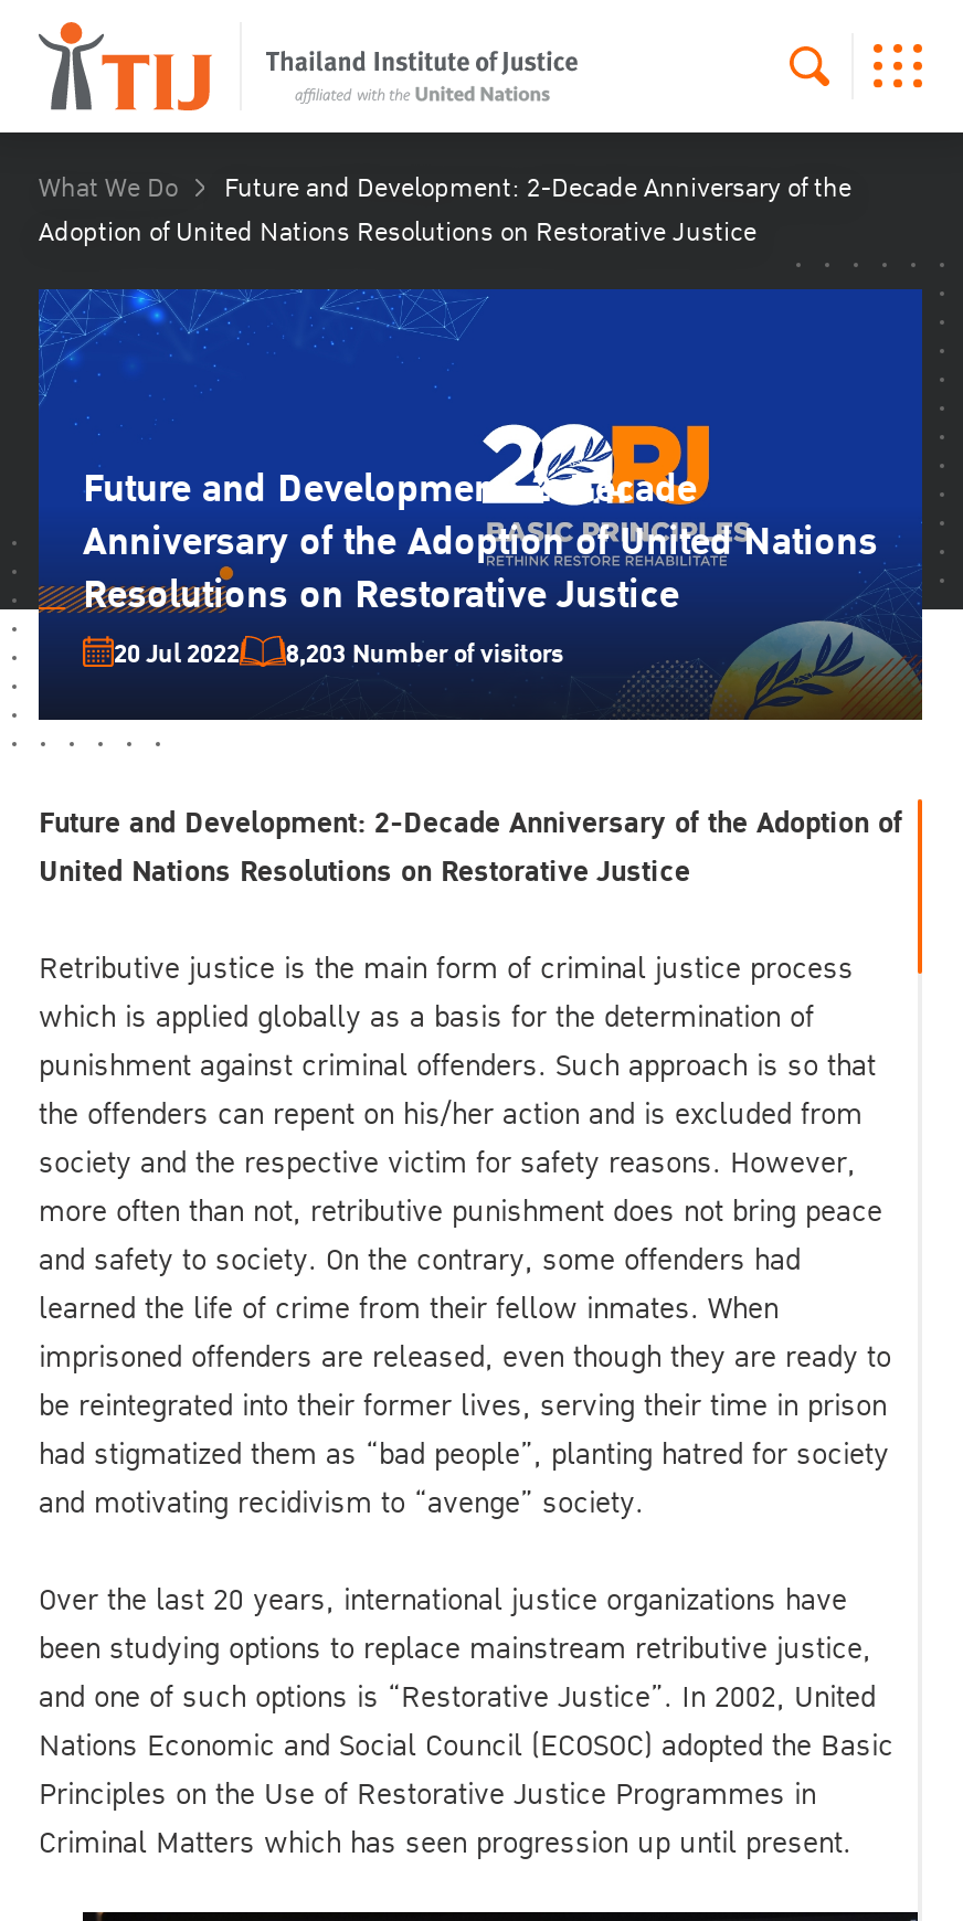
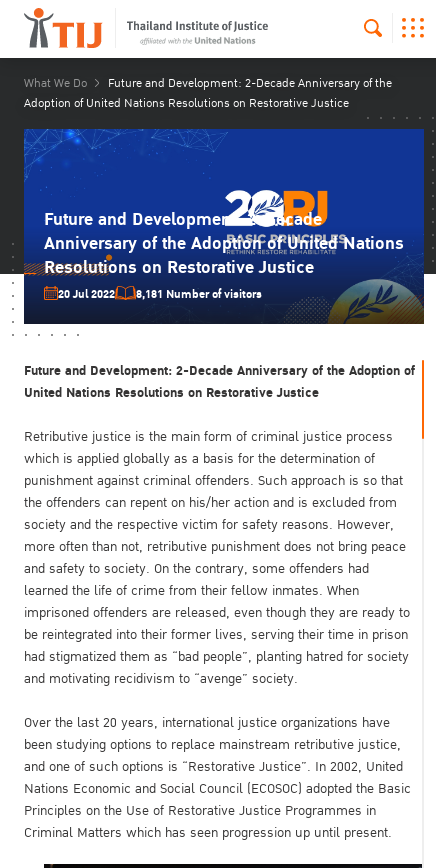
[286,634,564,676] 8,203 Number of visitors -> [136,285,262,304] 8,181 Number of visitors

